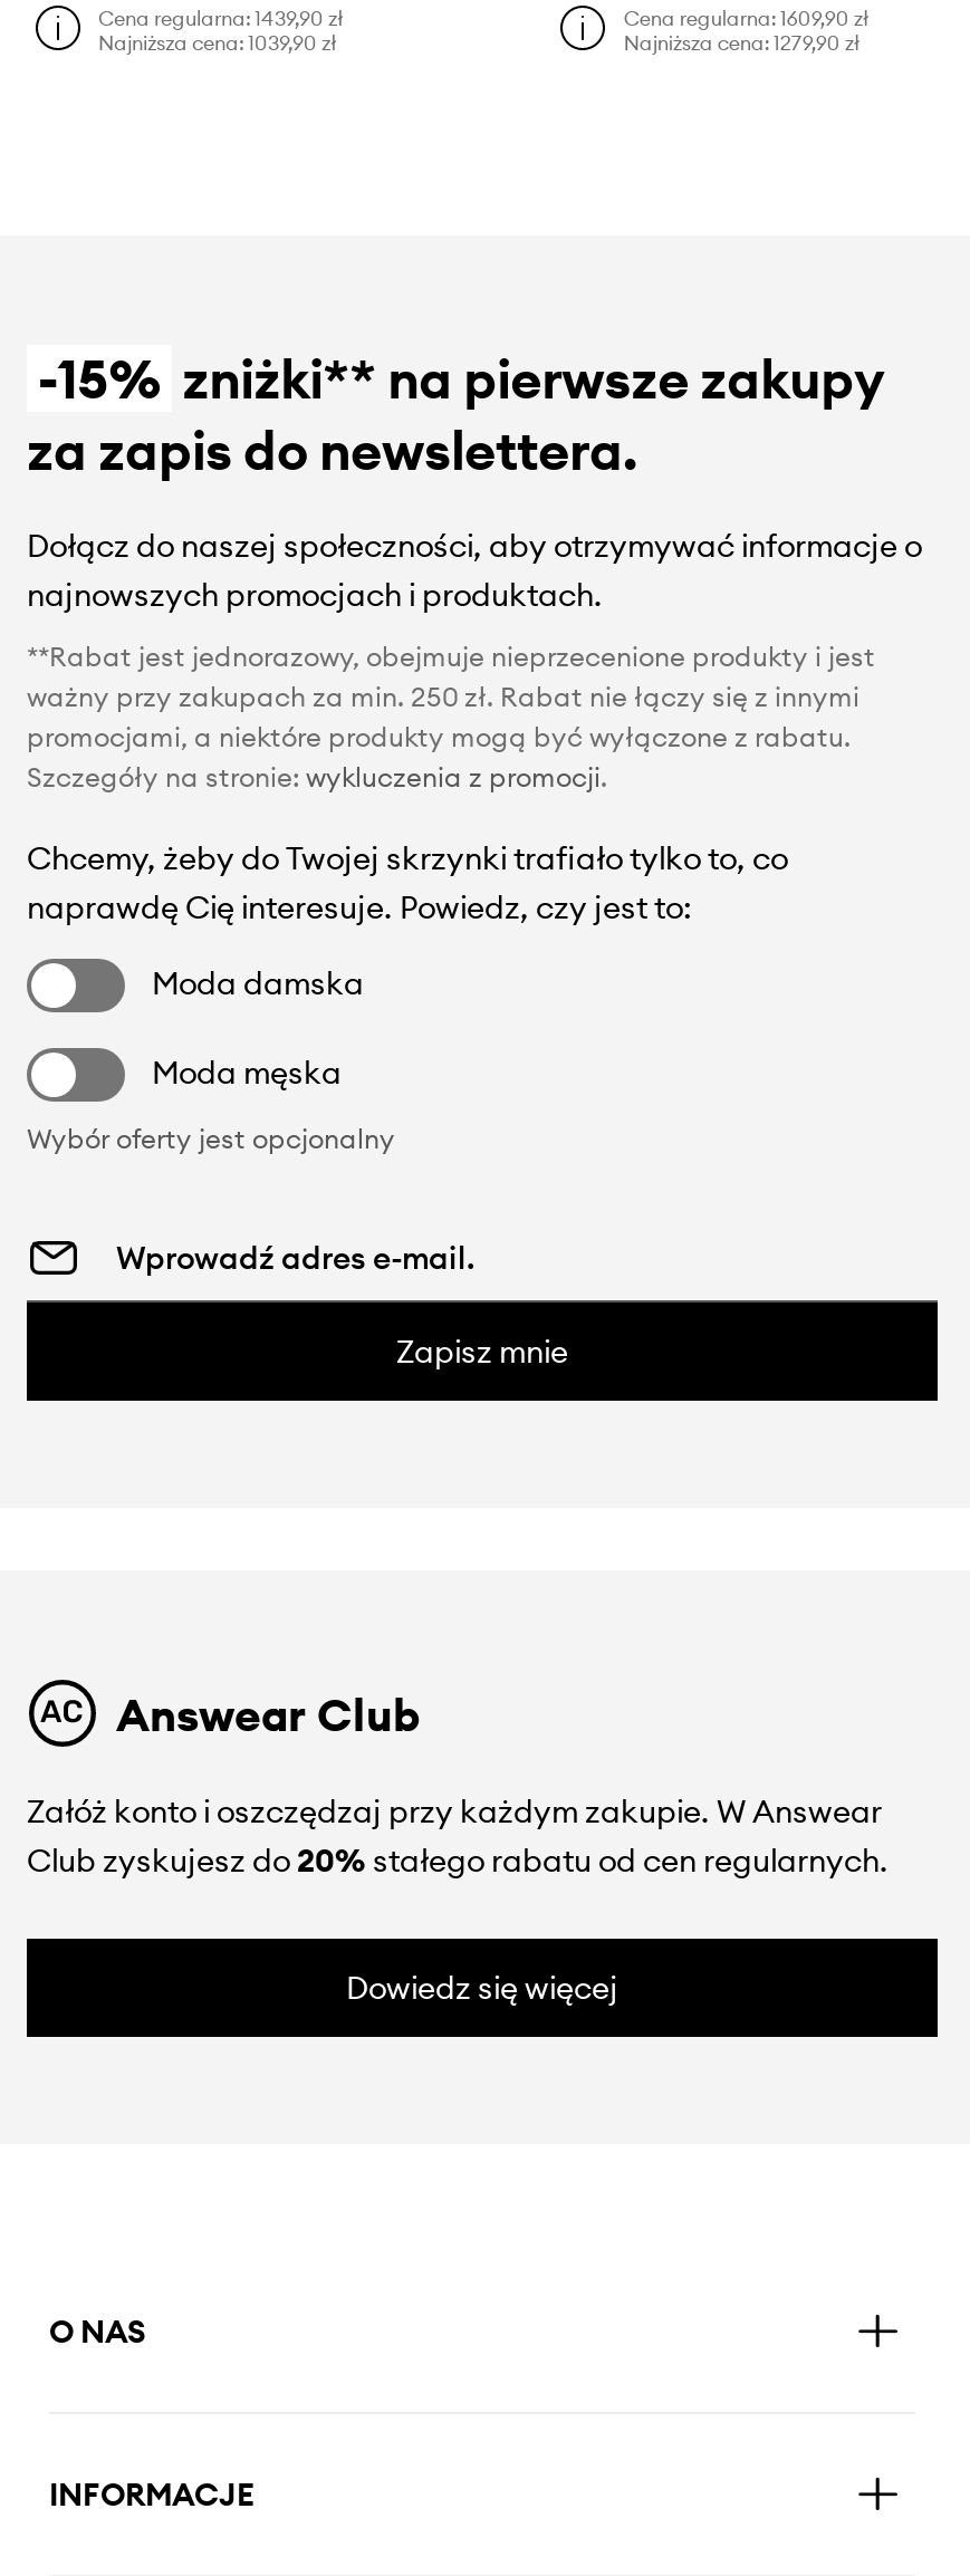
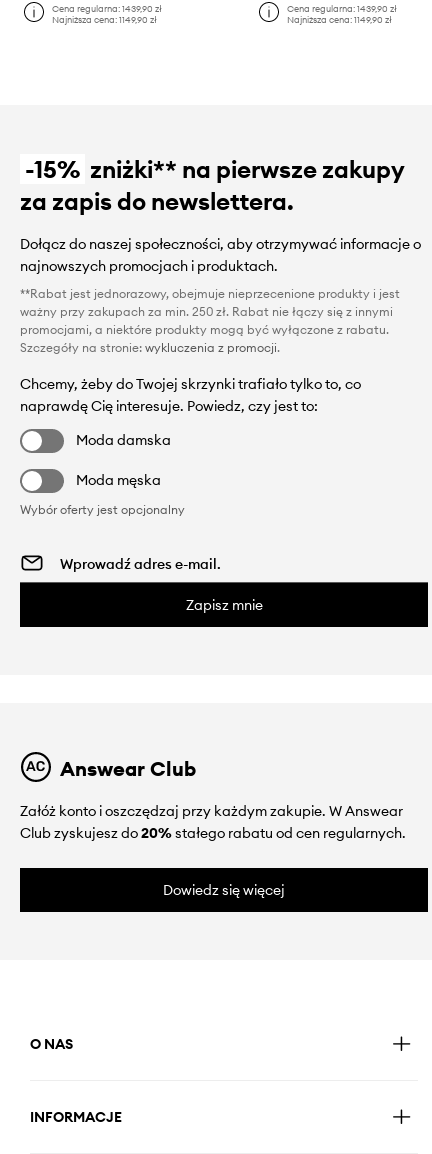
[624,6,869,31] Cena regularna: 1609,90 zł -> [287,3,397,14] Cena regularna: 1439,90 zł
[98,31,337,55] Najniższa cena: 1039,90 zł -> [52,14,157,25] Najniższa cena: 1149,90 zł
[624,31,860,55] Najniższa cena: 1279,90 zł -> [287,14,392,25] Najniższa cena: 1149,90 zł

